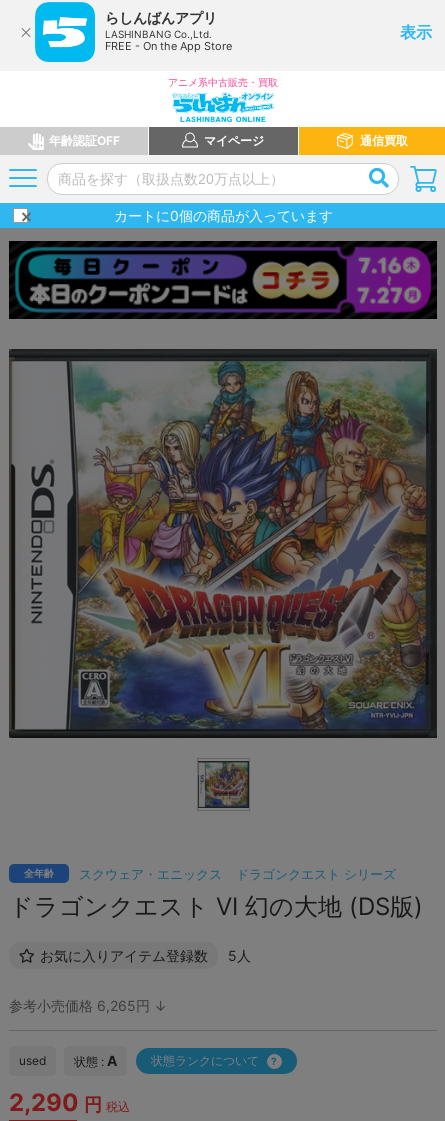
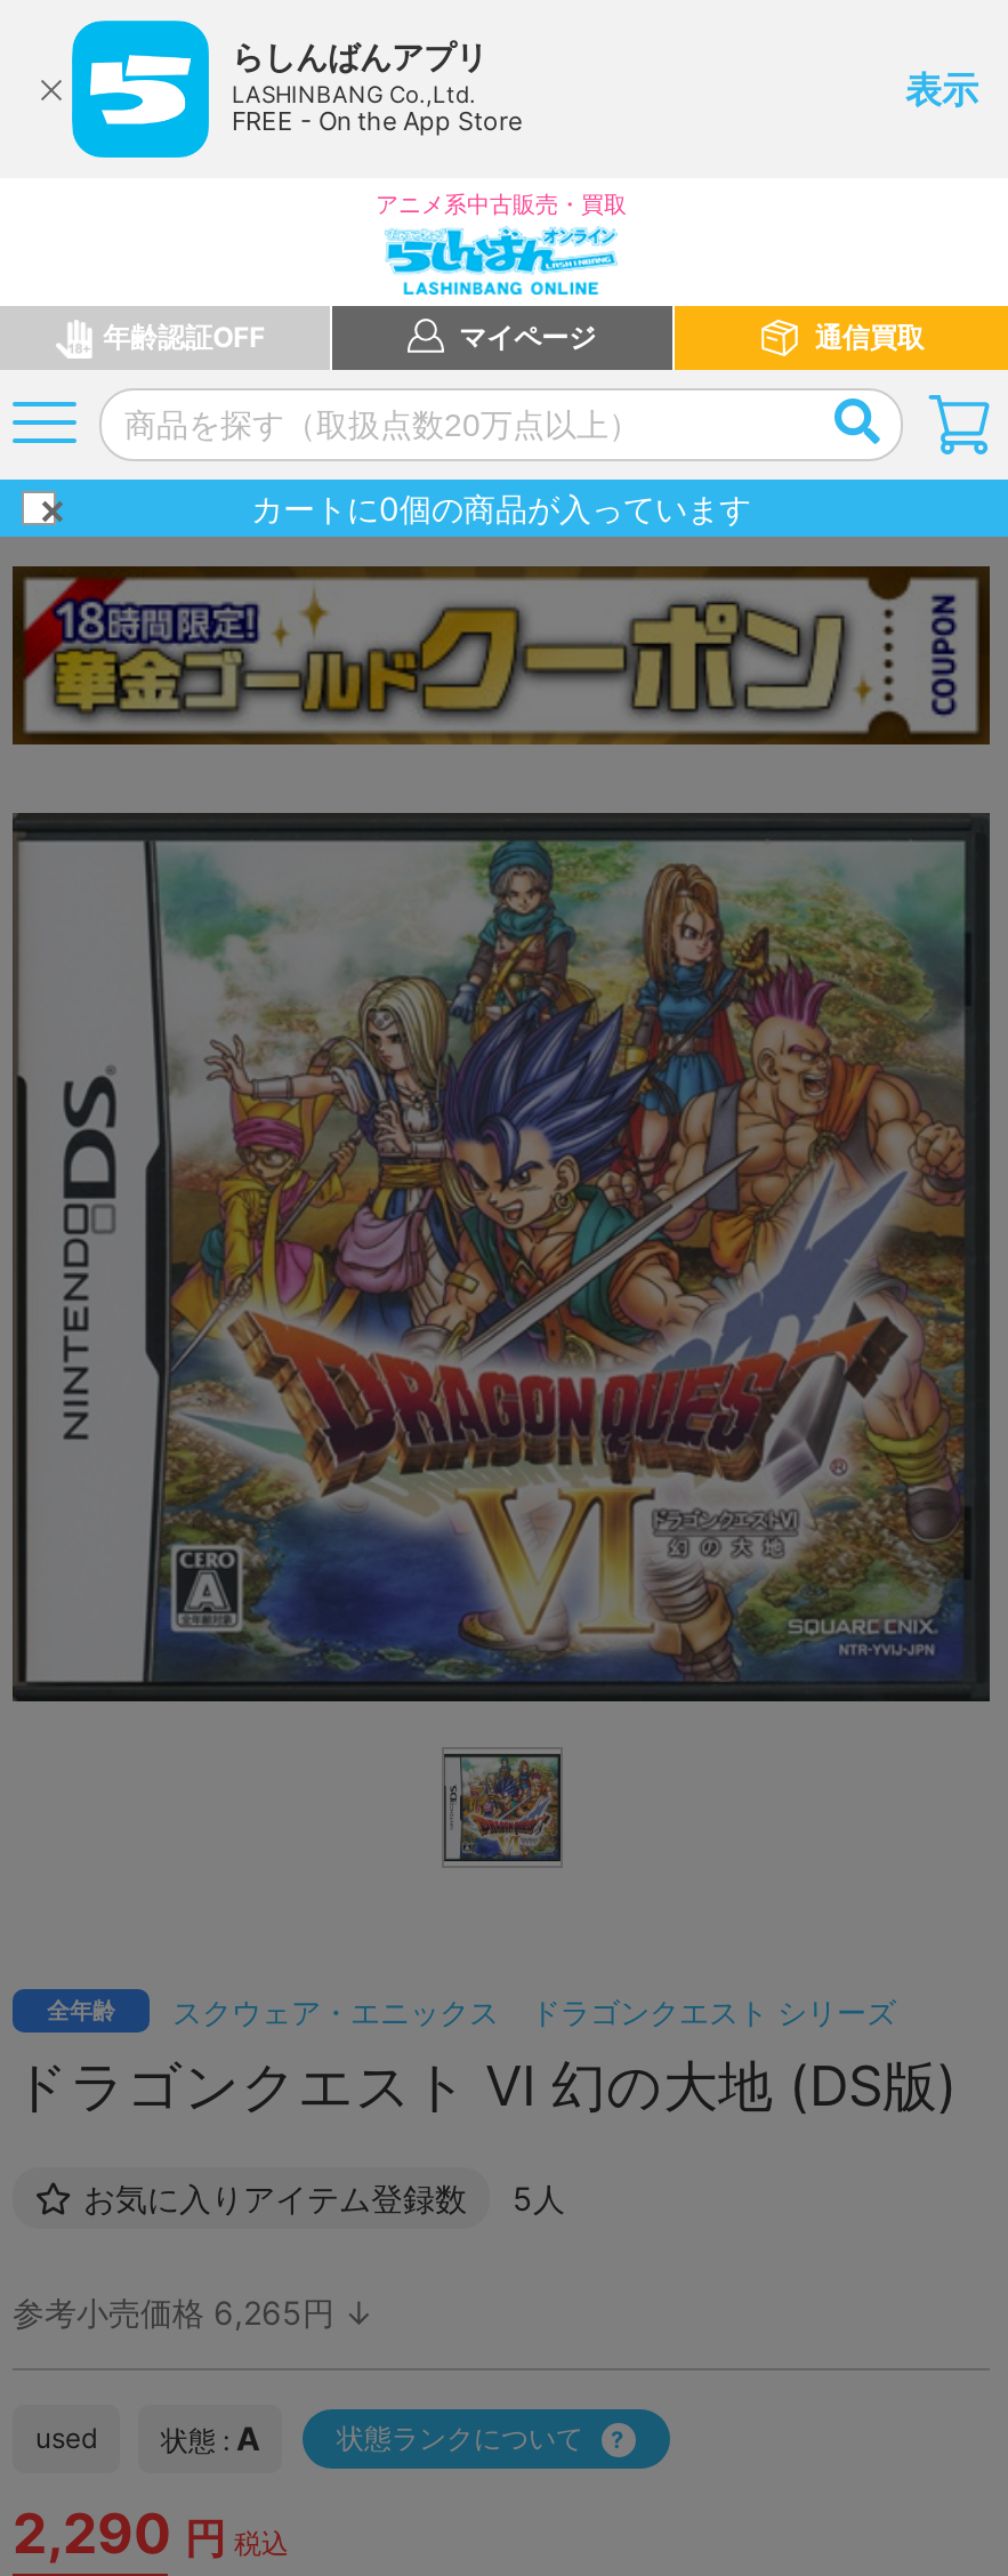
[9,241,436,319] [image] -> [13,566,990,744] [image]

